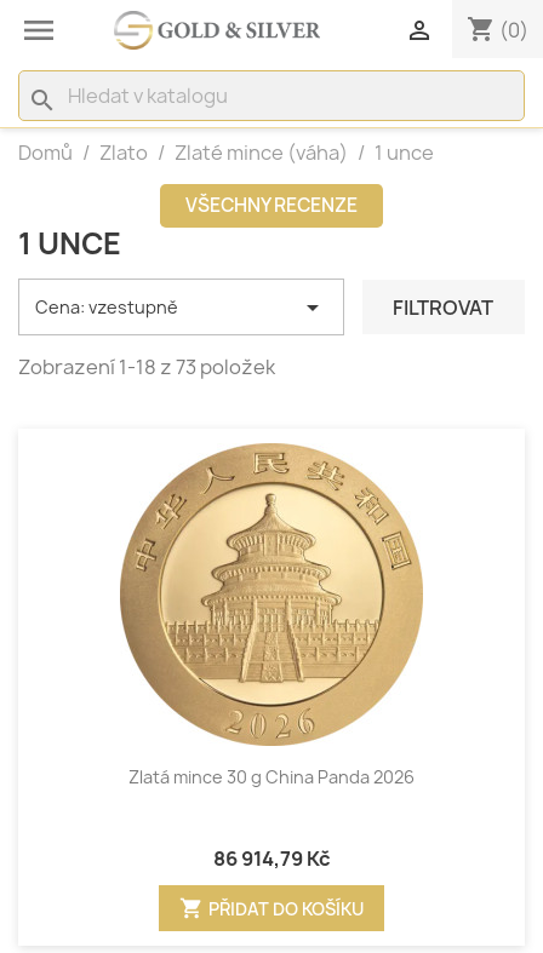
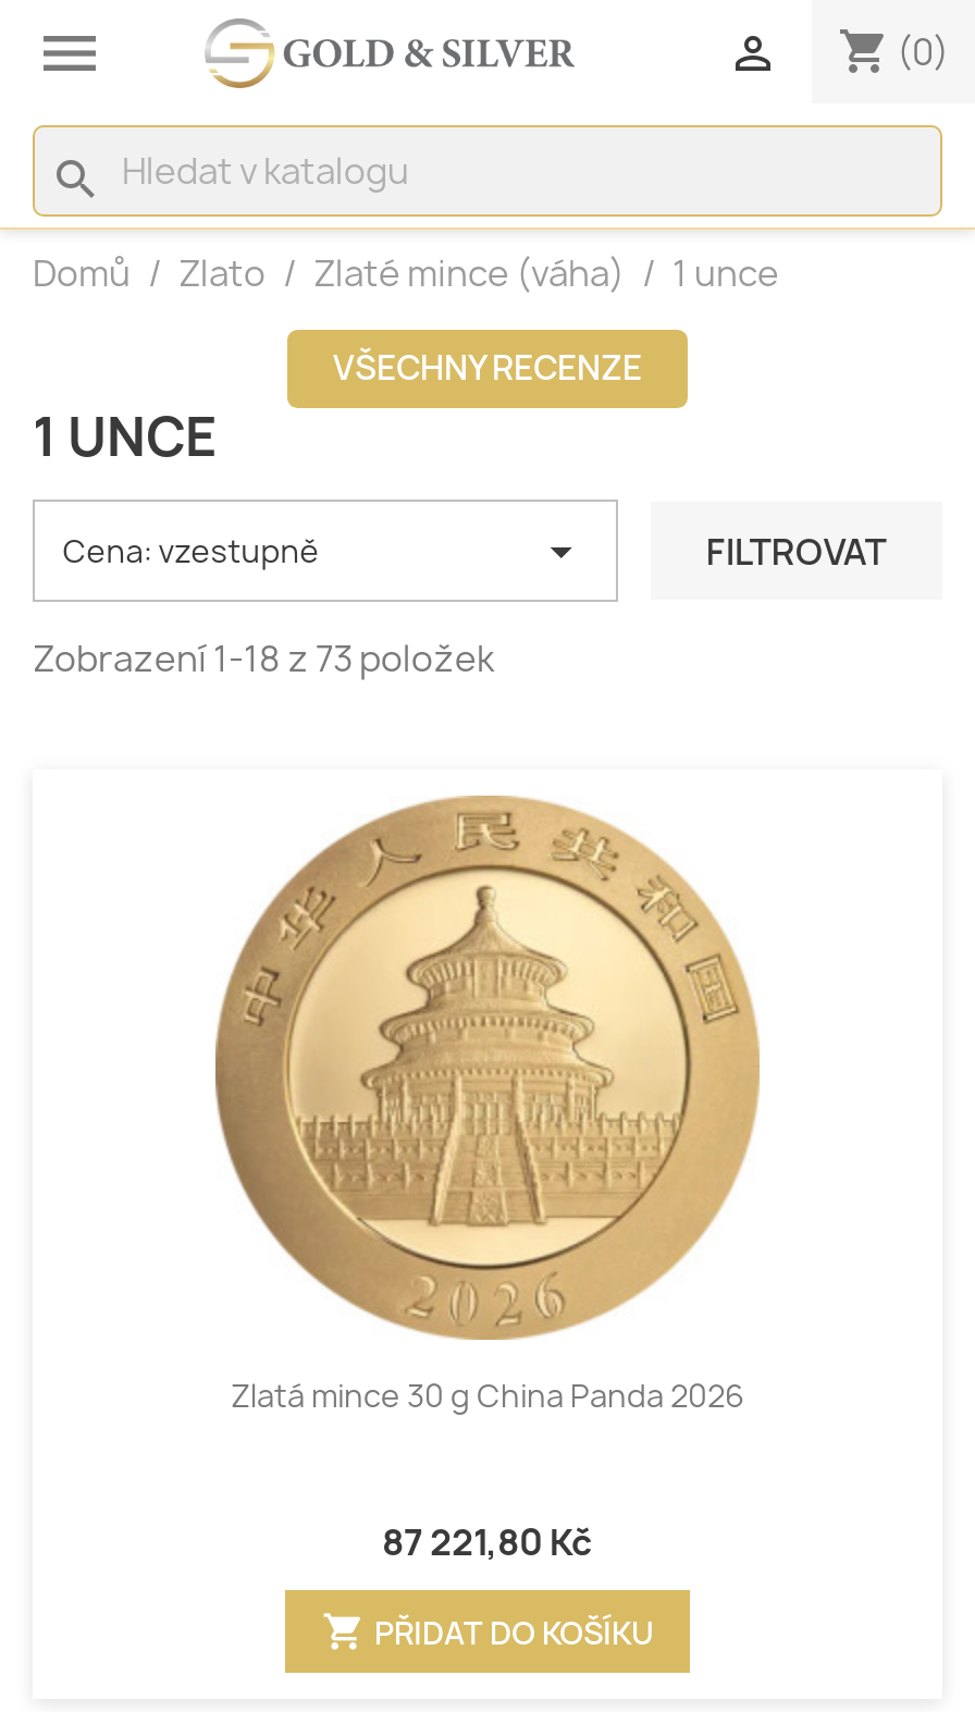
[213,845,330,872] 86 914,79 Kč -> [382,1518,593,1566] 87 221,80 Kč

